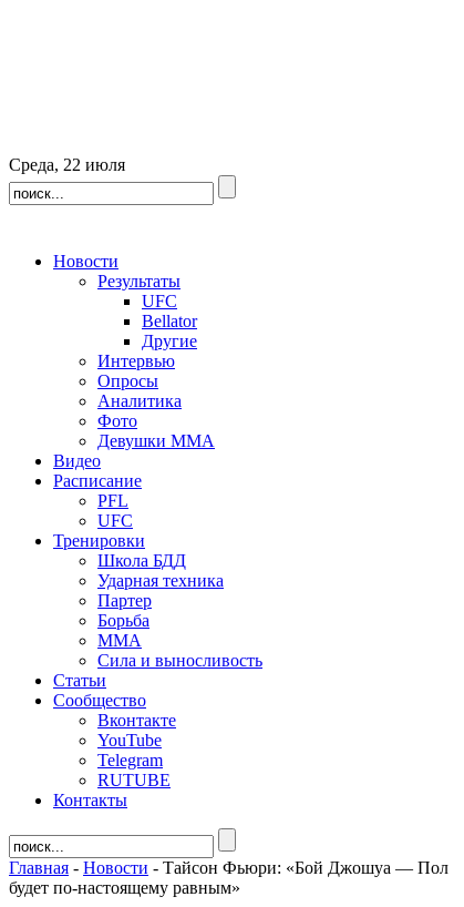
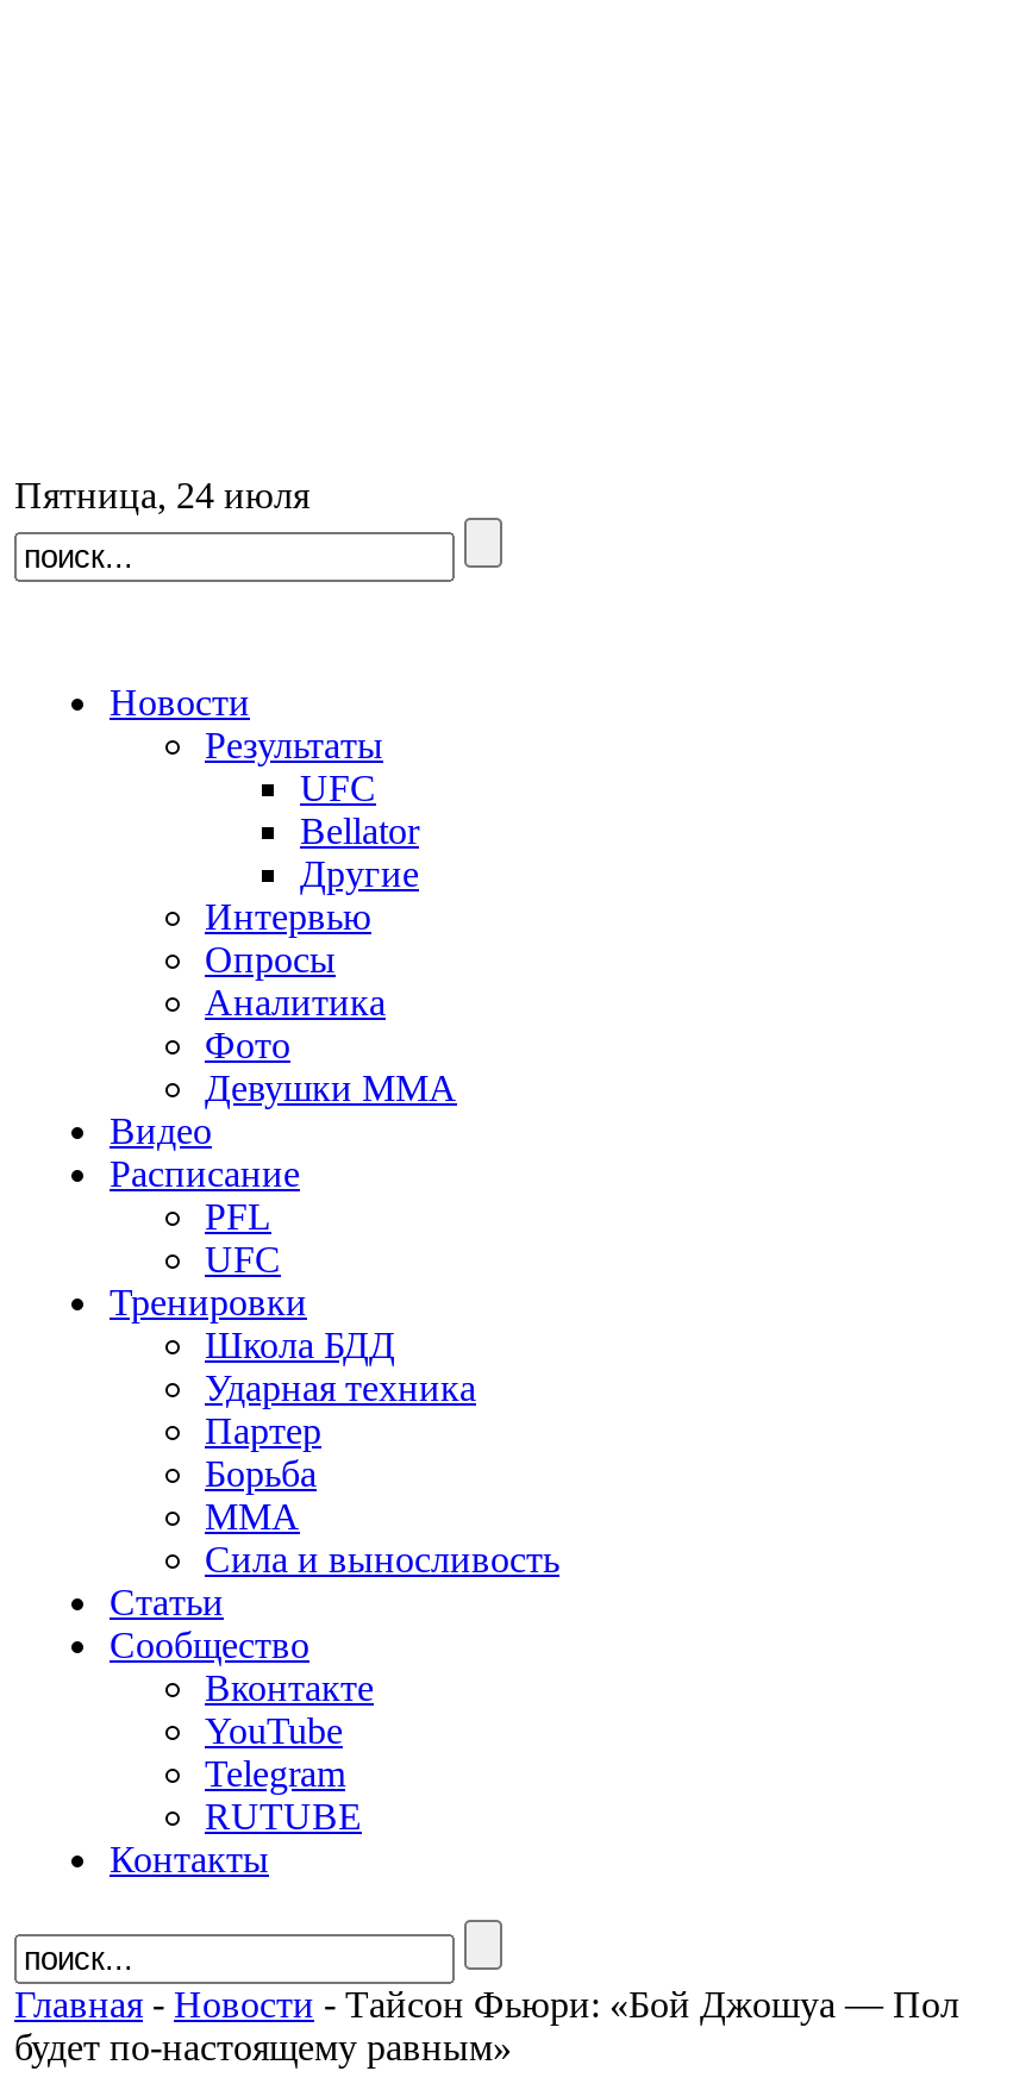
[9,155,125,174] Среда, 22 июля -> [14,475,309,515] Пятница, 24 июля

